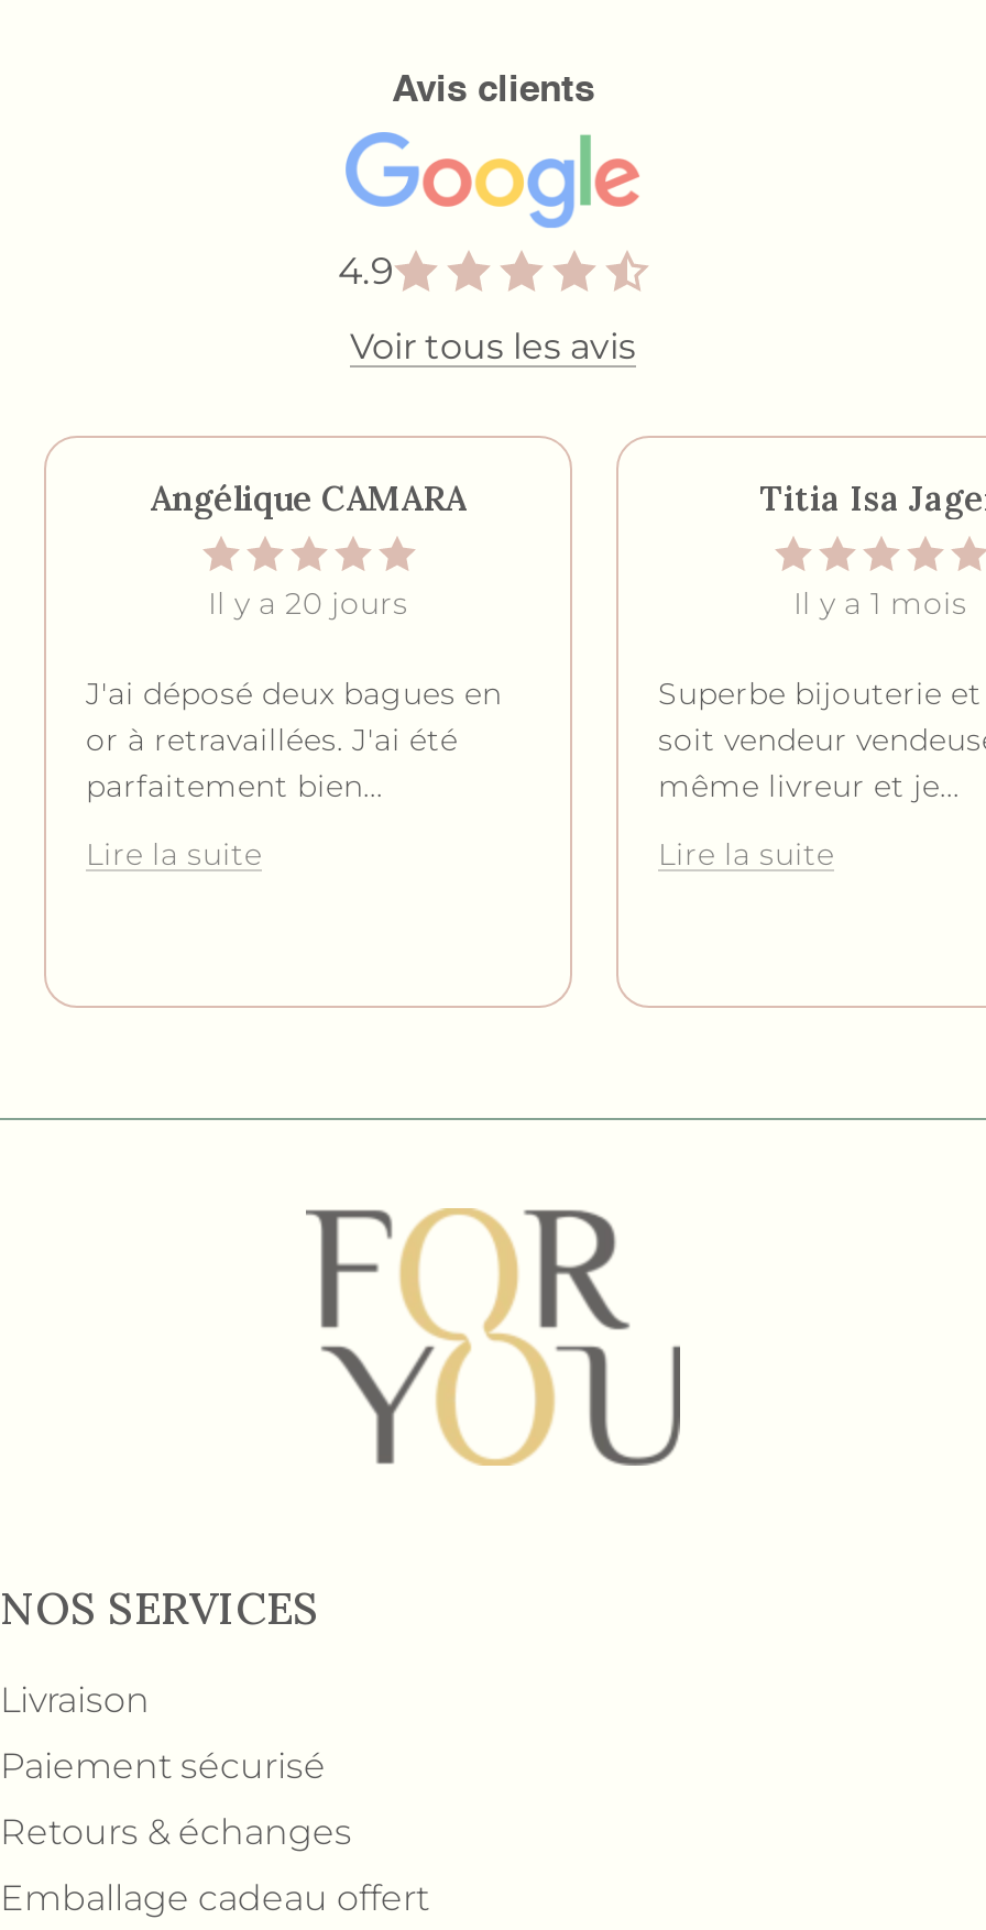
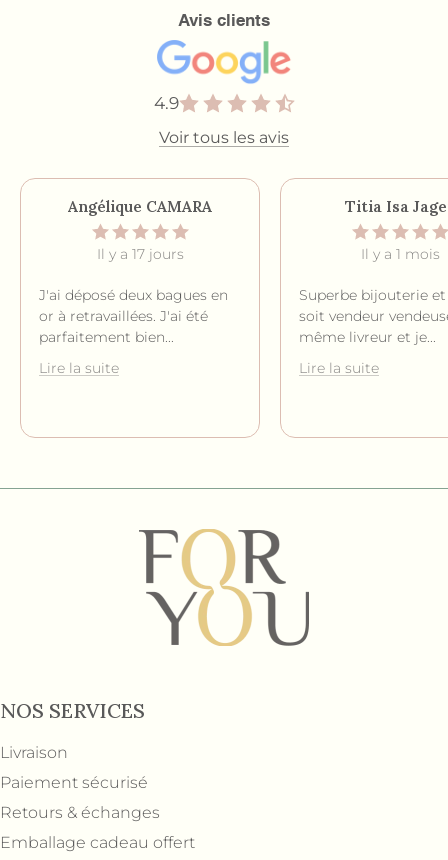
[208,585,408,620] Il y a 20 jours -> [96,246,183,262] Il y a 17 jours

